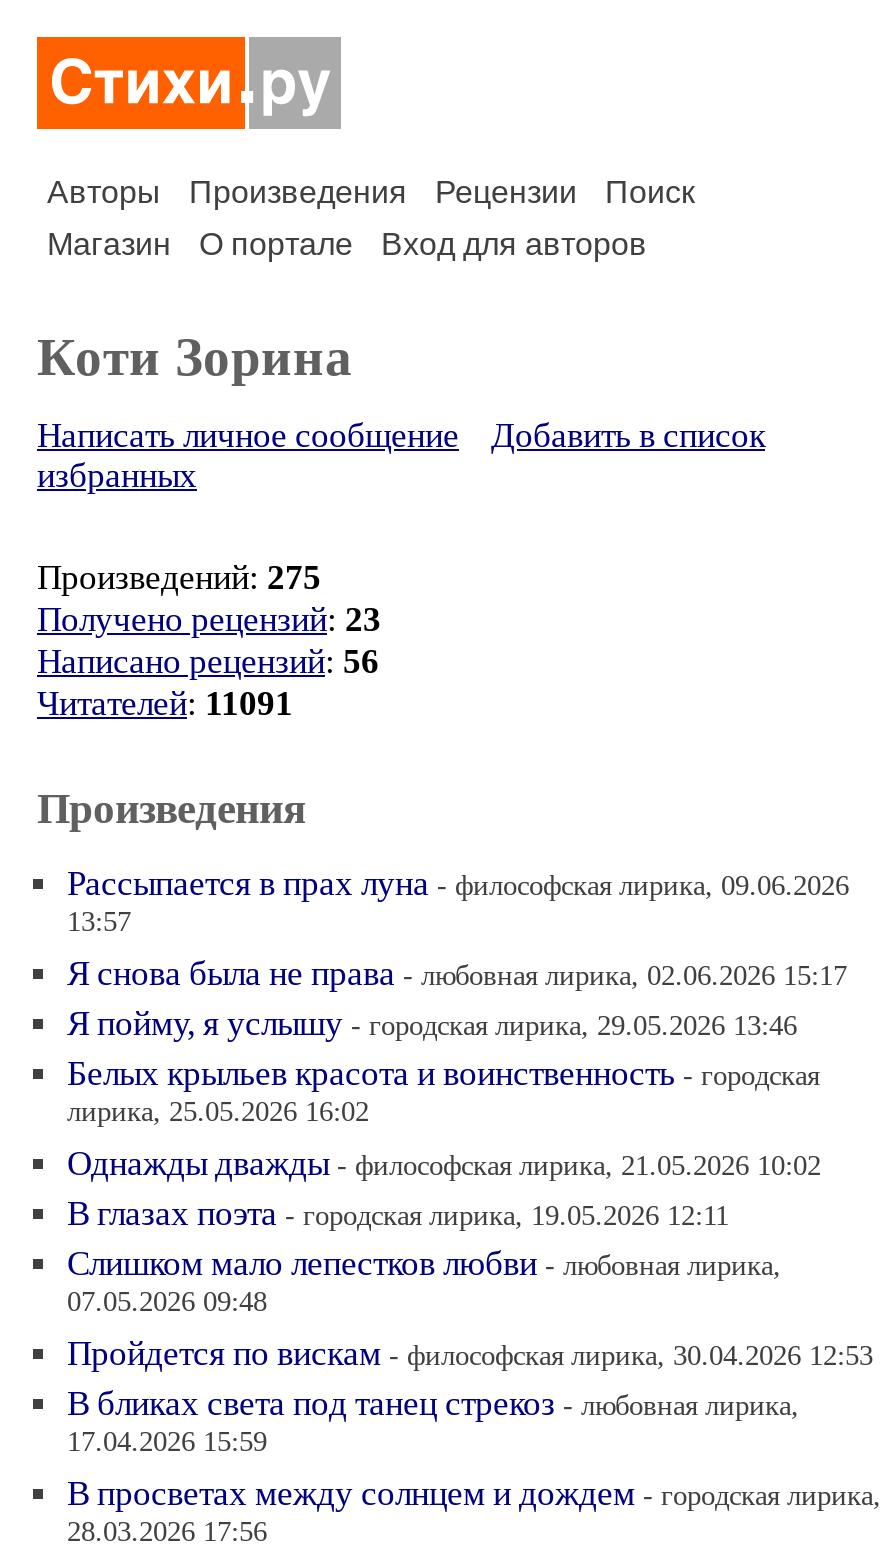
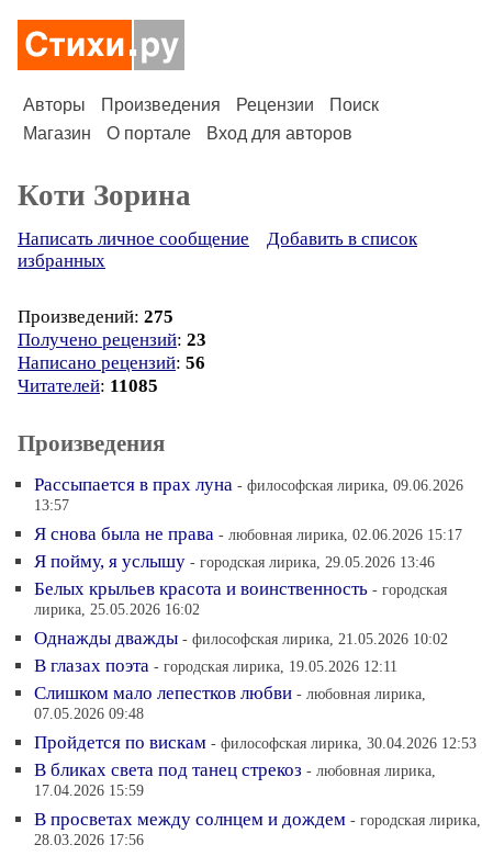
[37,685,293,723] Читателей: 11091 -> [18,375,158,396] Читателей: 11085

